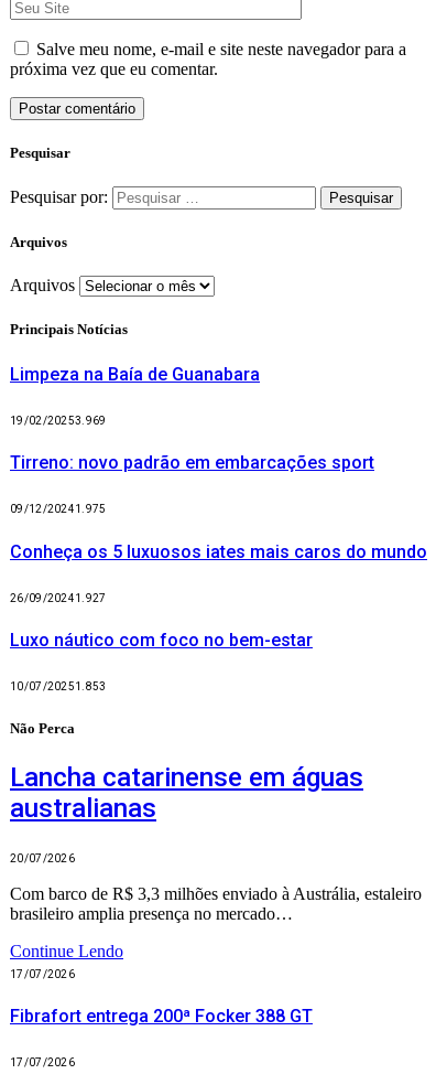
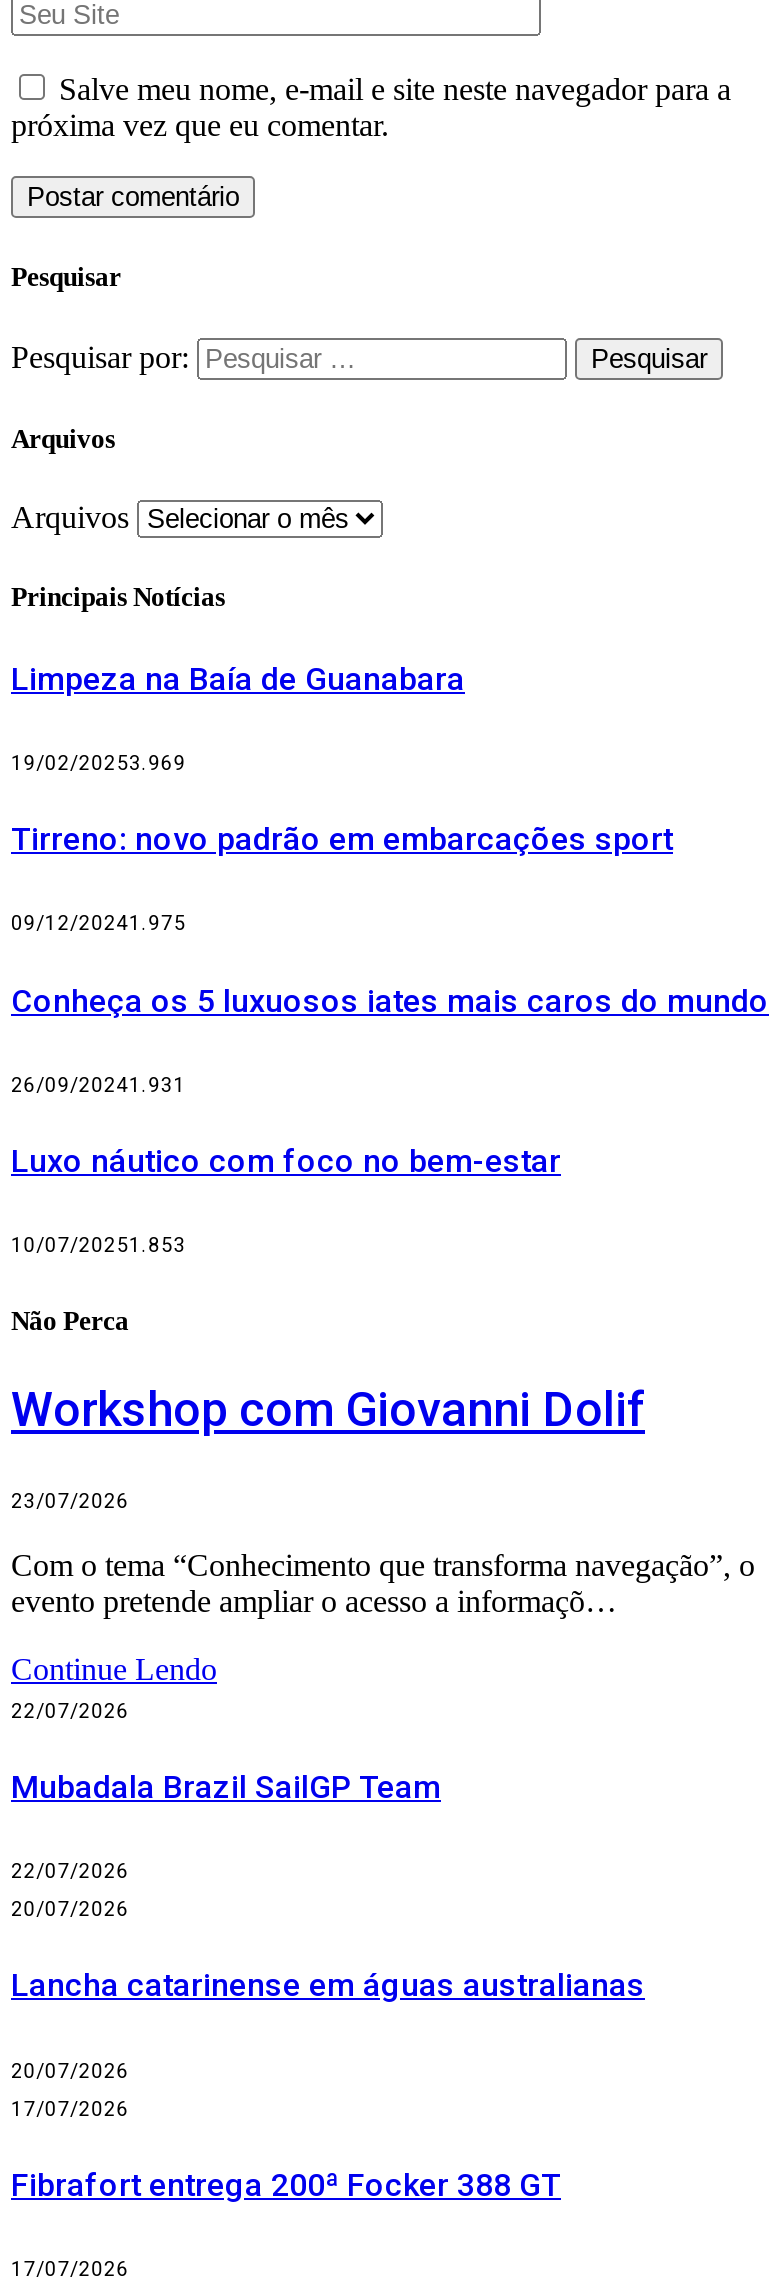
[10,592,106,604] 26/09/20241.927 -> [11,1074,186,1096] 26/09/20241.931
[10,762,363,823] Lancha catarinense em águas | australianas -> [11,1381,755,1882] Workshop com Giovanni Dolif | 23/07/2026 | Com o tema “Conhecimento que transforma navegação”, o | evento pretende ampliar o acesso a informaçõ… | 22/07/2026 | Mubadala Brazil SailGP Team | 22/07/2026
none -> [11,2059,129,2081] 20/07/2026
[10,884,422,922] Com barco de R$ 3,3 milhões enviado à Austrália, estaleiro | brasileiro amplia presença no mercado… -> [11,1967,645,2005] Lancha catarinense em águas australianas
moved [10,941,123,960] -> [11,1651,217,1685]: Continue Lendo

